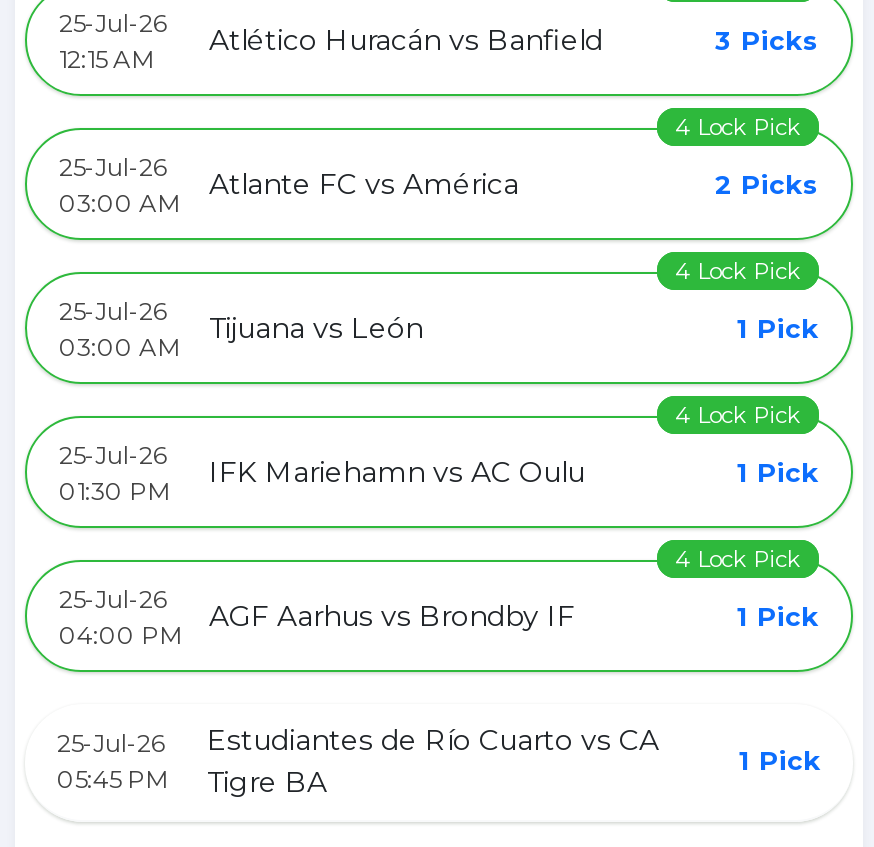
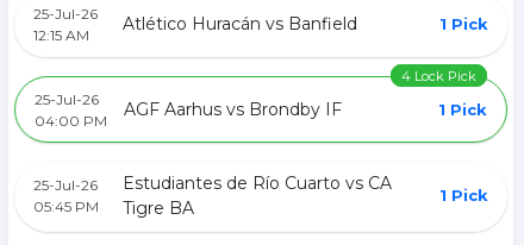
[59,24,819,505] 3 Picks | 4 Lock Pick | 25-Jul-26 | 03:00 AM | Atlante FC vs América | 2 Picks | 4 Lock Pick | 25-Jul-26 | 03:00 AM | Tijuana vs León | 1 Pick | 4 Lock Pick | 25-Jul-26 | 01:30 PM | IFK Mariehamn vs AC Oulu -> none

